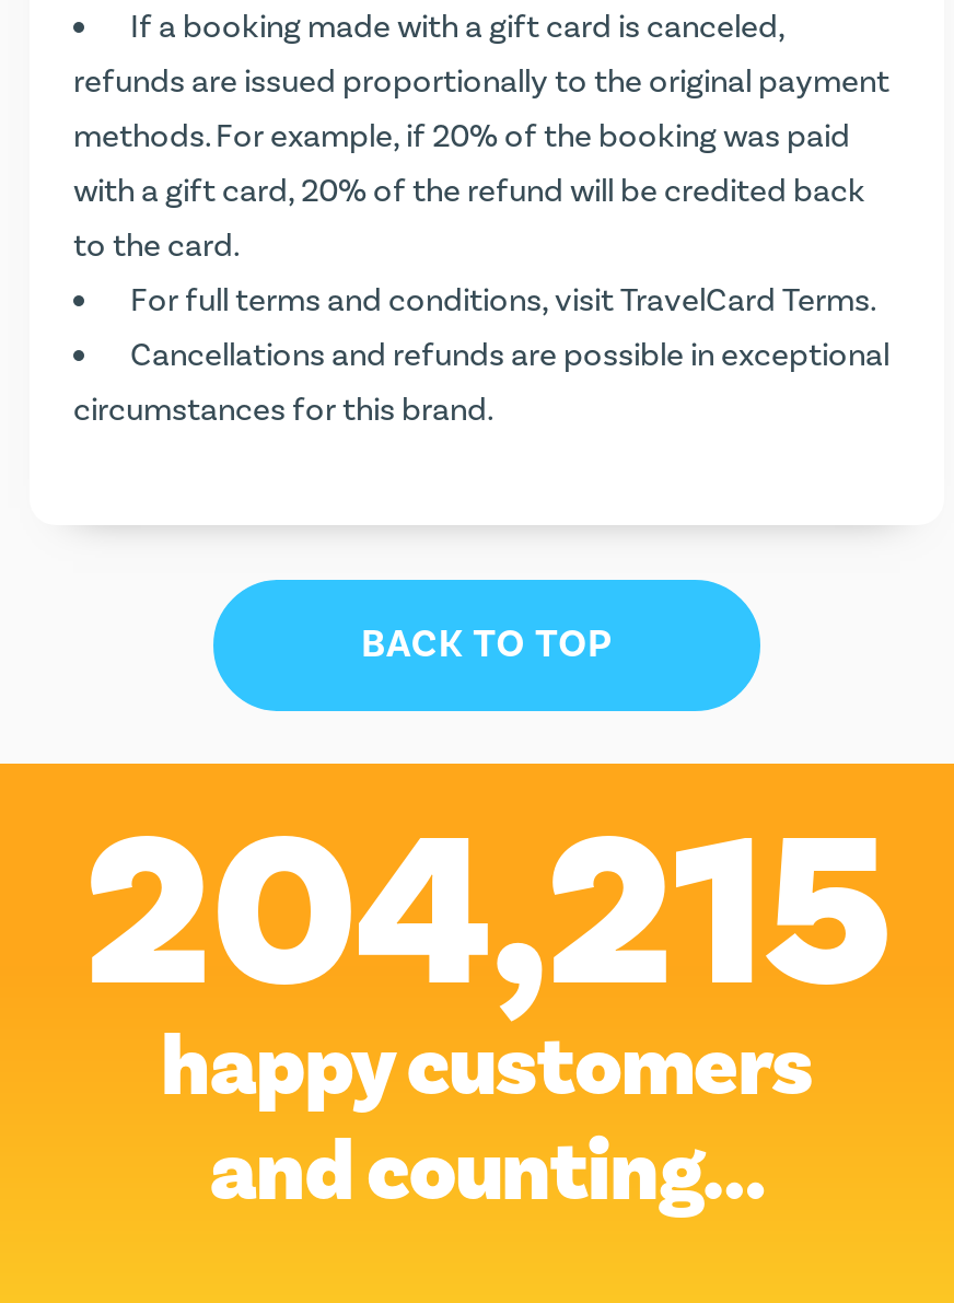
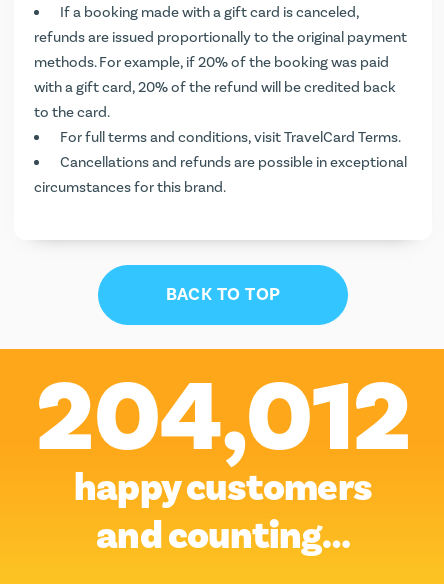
[84,778,889,1056] 204,215 -> [35,355,410,482] 204,012

